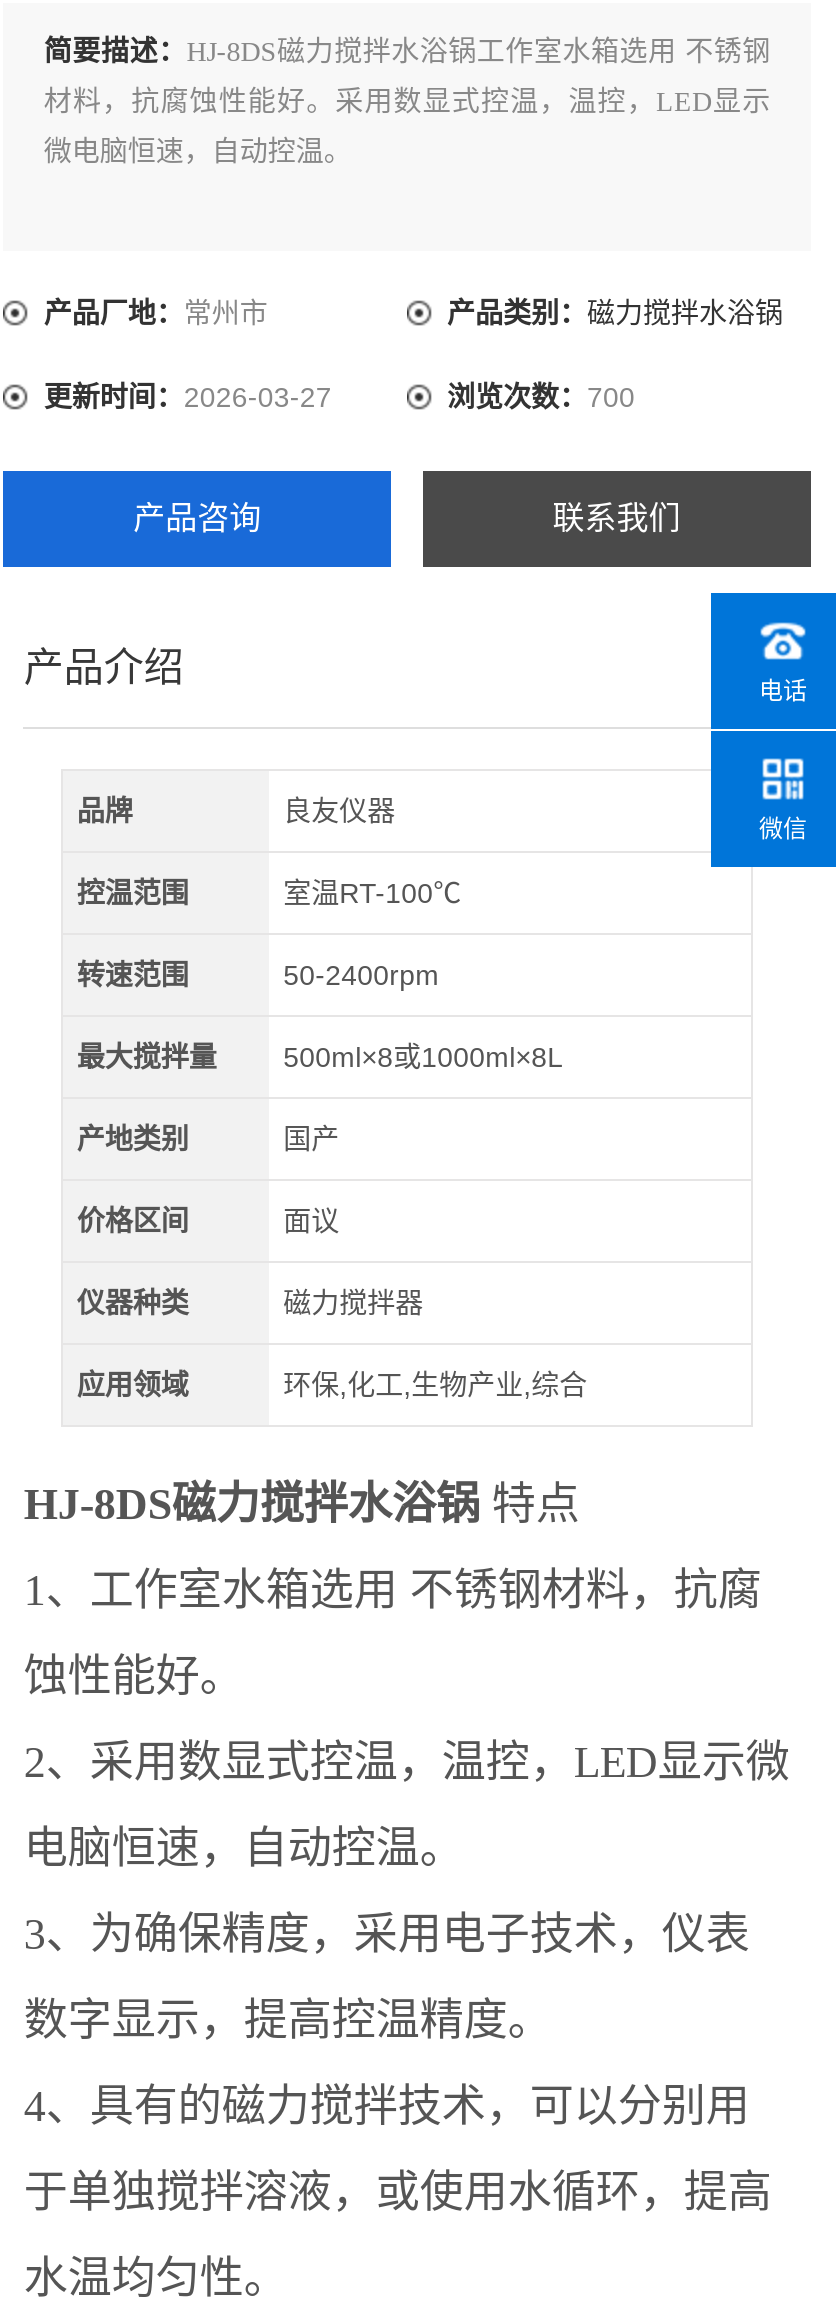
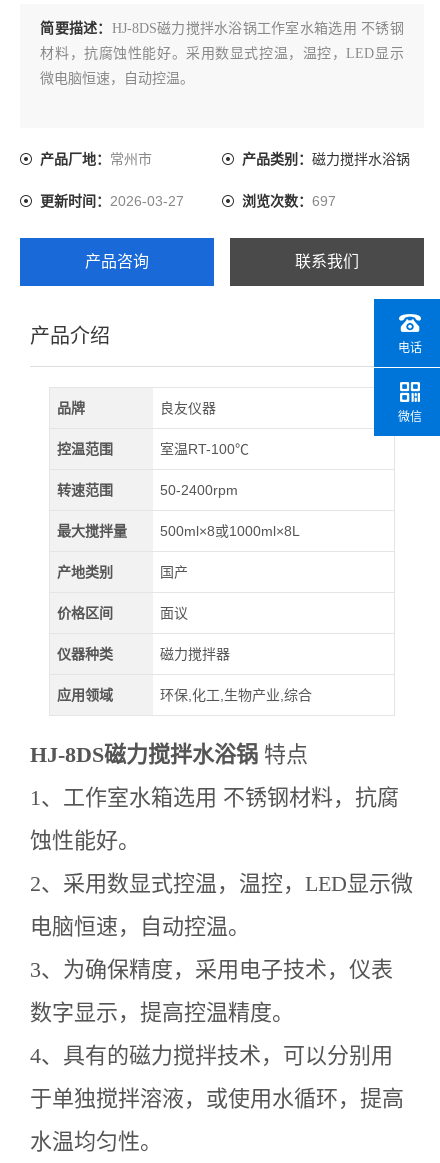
[447,381,635,413] 浏览次数：700 -> [242,193,336,209] 浏览次数：697

